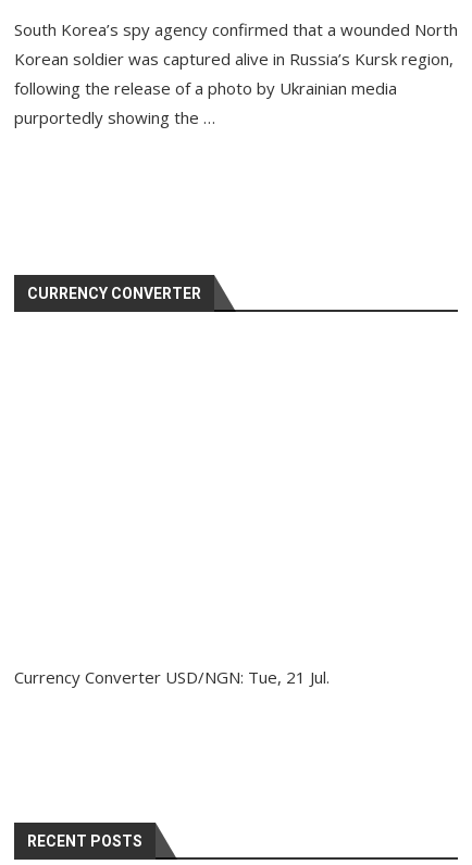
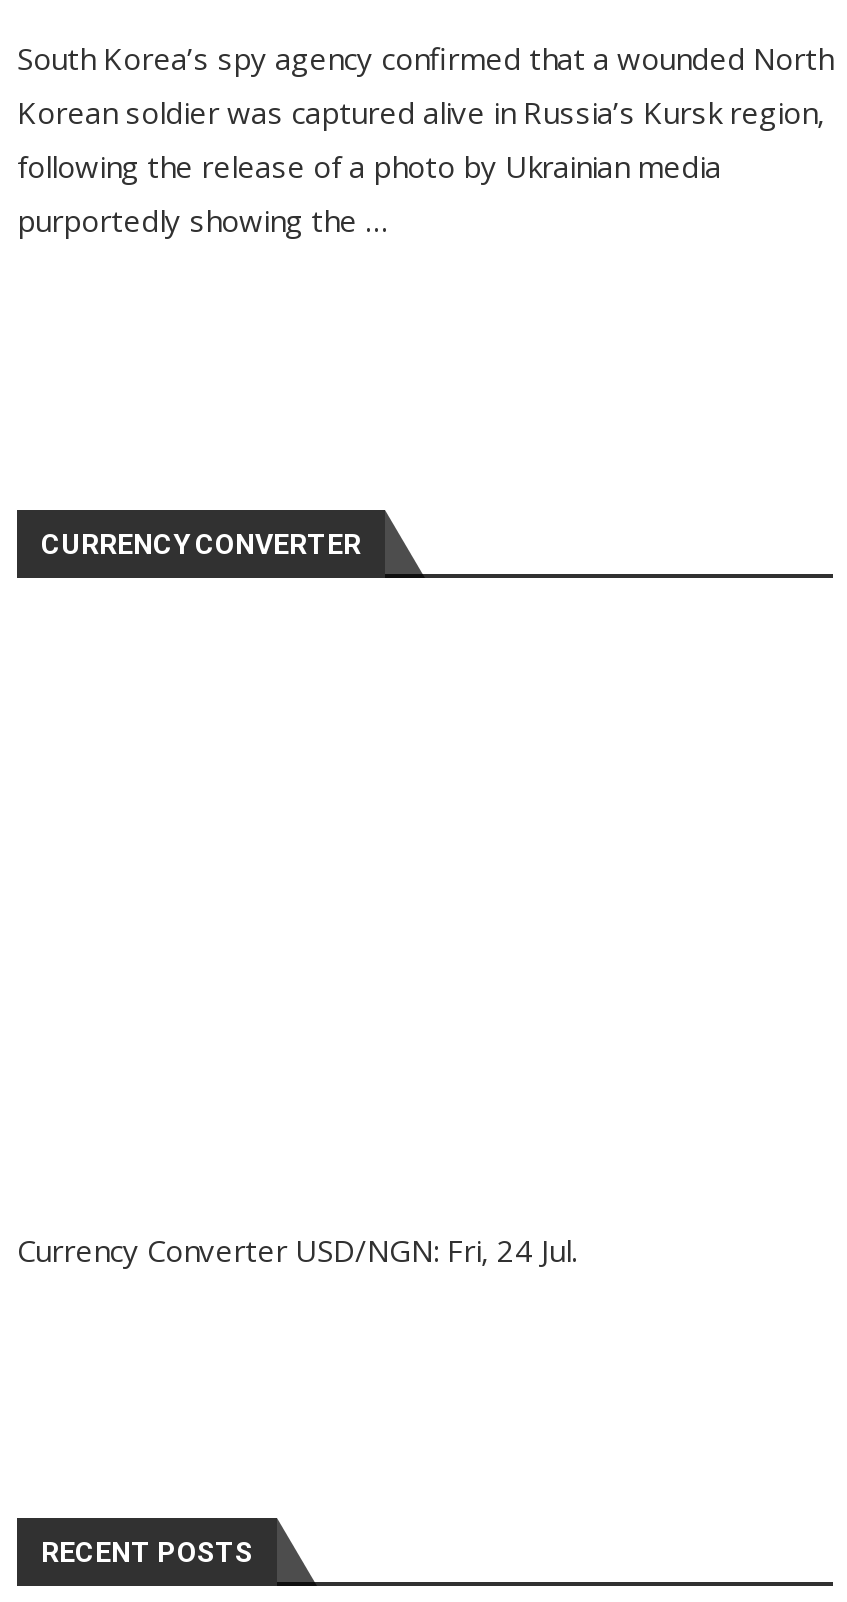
[14,666,330,688] Currency Converter USD/NGN: Tue, 21 Jul. -> [17,1230,577,1270] Currency Converter USD/NGN: Fri, 24 Jul.

